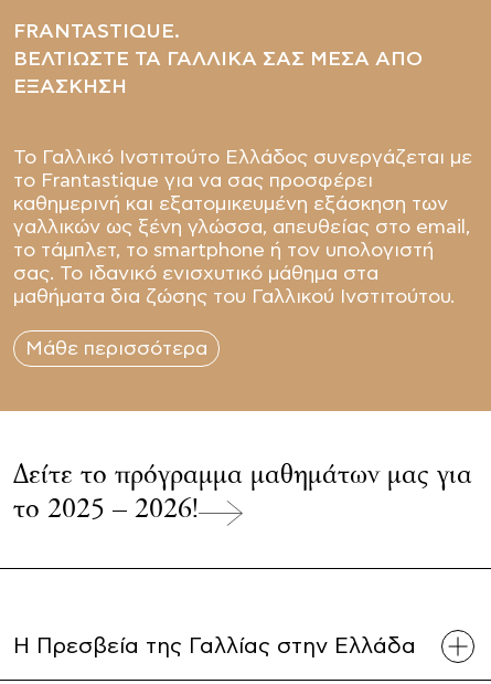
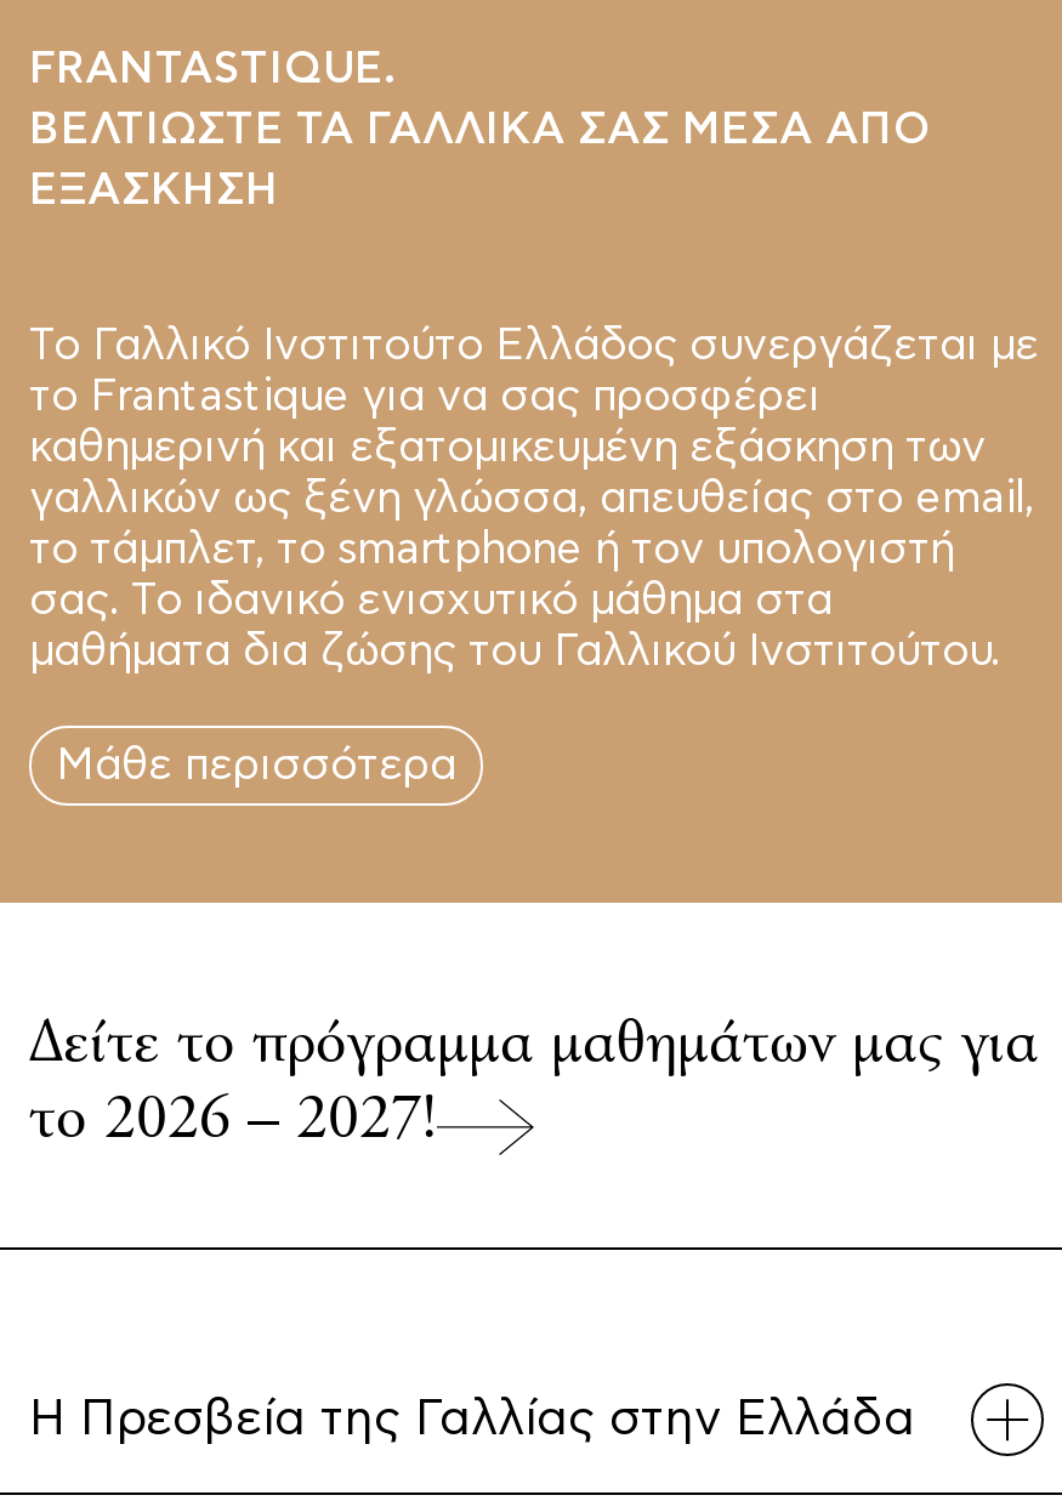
[13,487,199,526] το 2025 – 2026! -> [29,1070,437,1155] το 2026 – 2027!

